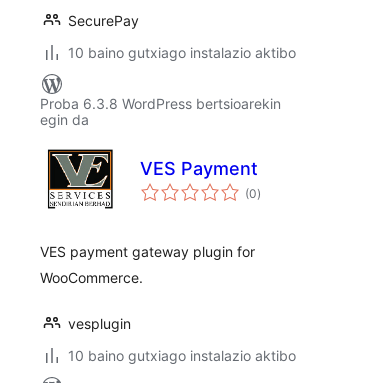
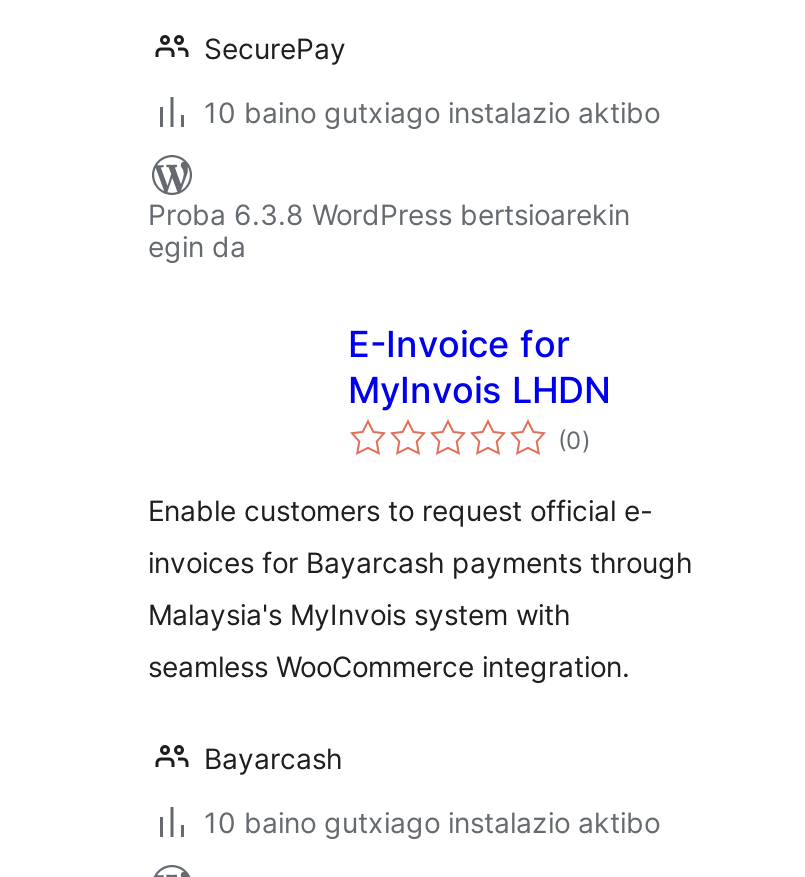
[47,148,114,194] [image] -> none
[140,158,258,179] VES Payment -> [348,323,610,411] E-Invoice for | MyInvois LHDN
[40,243,255,332] VES payment gateway plugin for | WooCommerce. | vesplugin -> [148,493,692,775] Enable customers to request official e- | invoices for Bayarcash payments through | Malaysia's MyInvois system with | seamless WooCommerce integration. | Bayarcash

